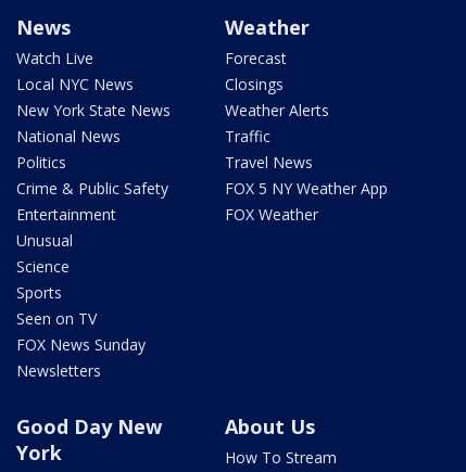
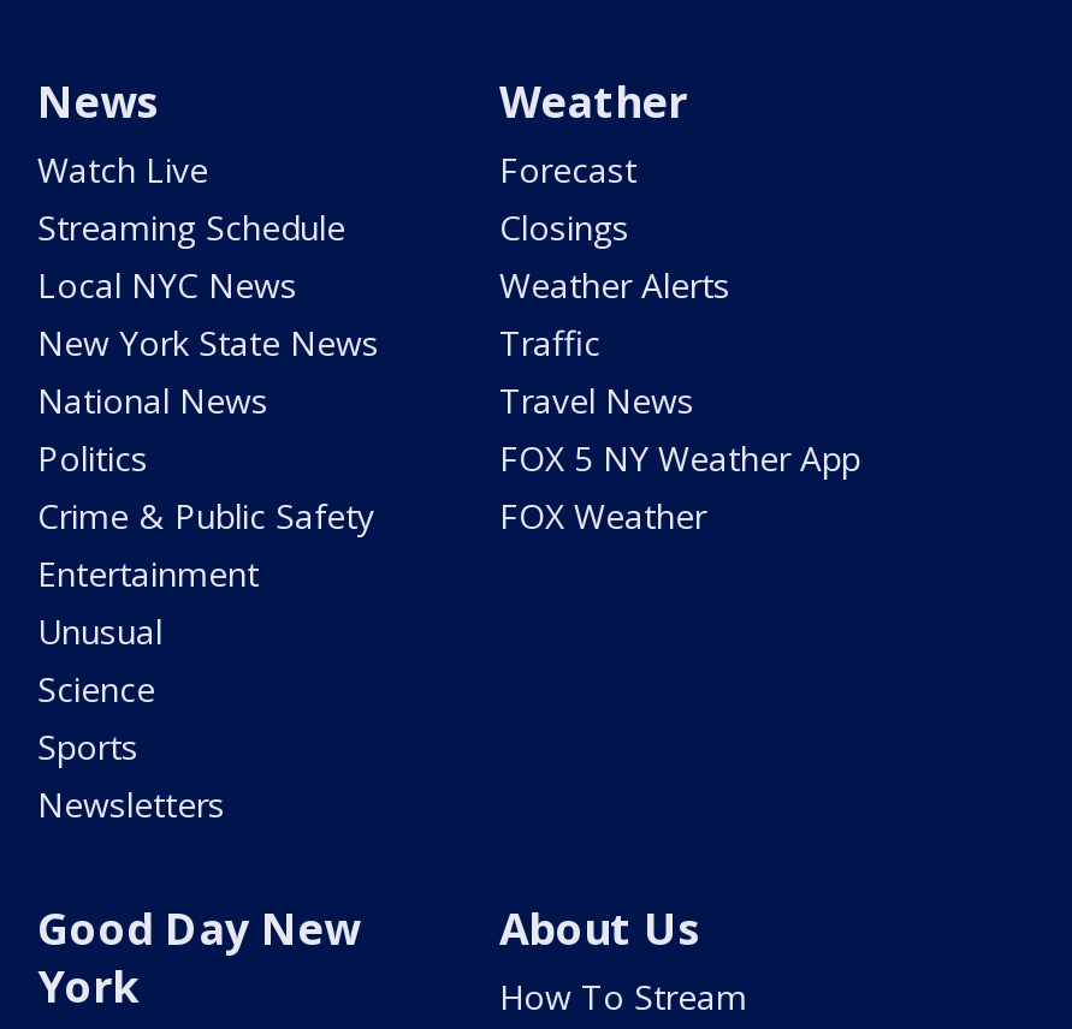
moved [16,74,171,303] -> [37,262,379,769]: Local NYC News | New York State News | National News | ... | Science | Sports
none -> [37,204,345,250] Streaming Schedule
[16,308,146,355] Seen on TV | FOX News Sunday -> none

